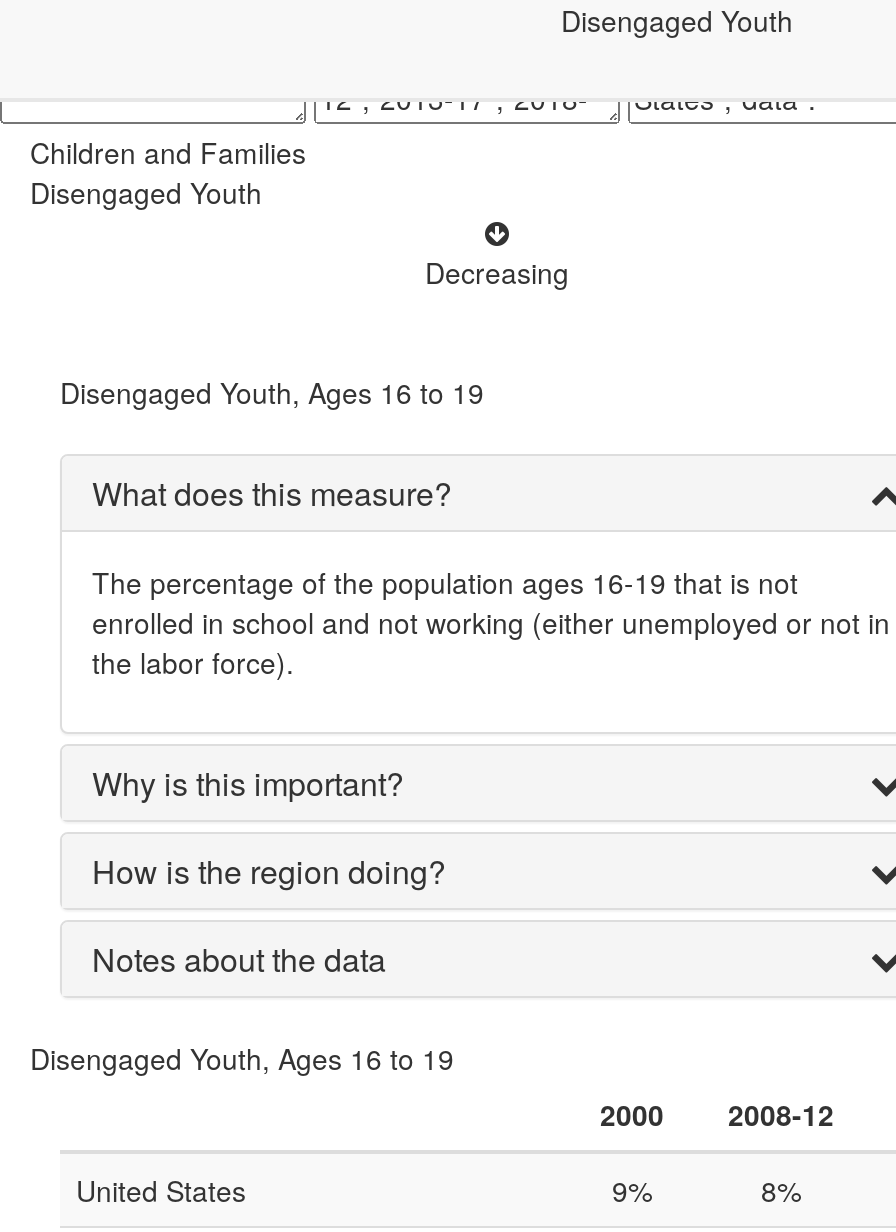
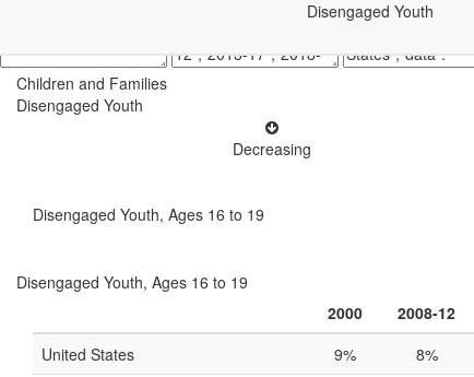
[92,470,890,982] What does this measure? | The percentage of the population ages 16-19 that is not | enrolled in school and not working (either unemployed or not in | the labor force). | Why is this important? | How is the region doing? | Notes about the data -> none

